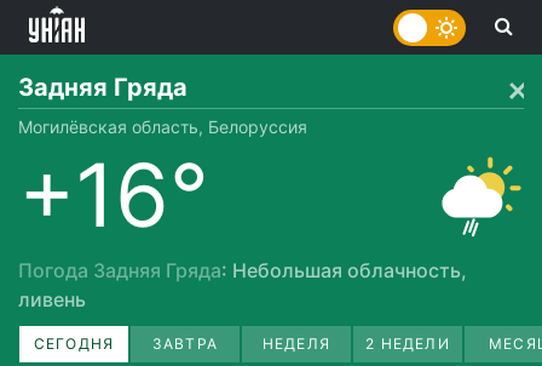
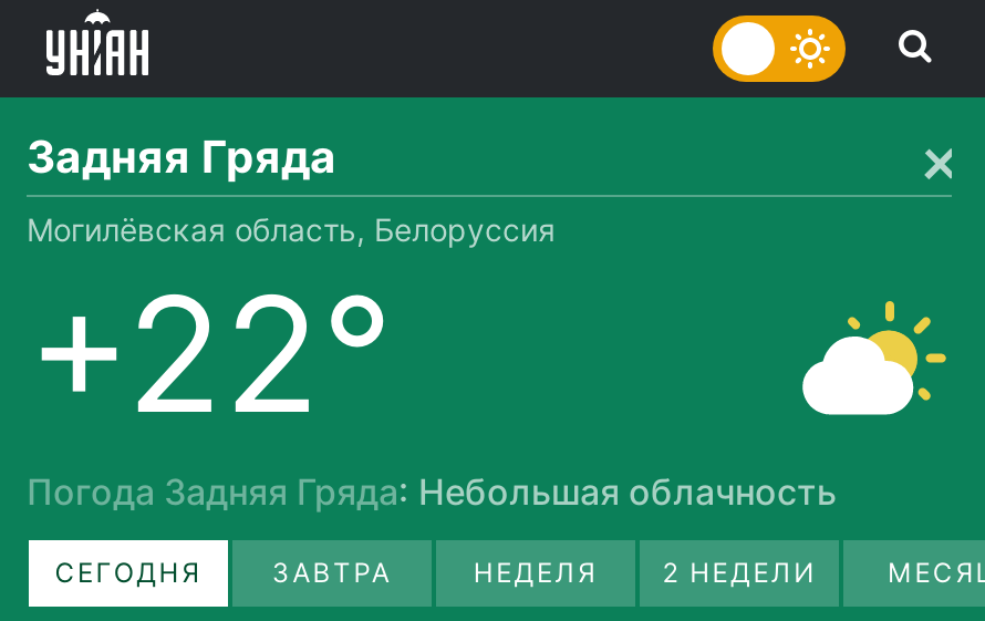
[18,142,523,311] [image] | +16° | Погода Задняя Гряда: Небольшая облачность, | ливень -> [27,257,947,514] [image] | +22° | Погода Задняя Гряда: Небольшая облачность

